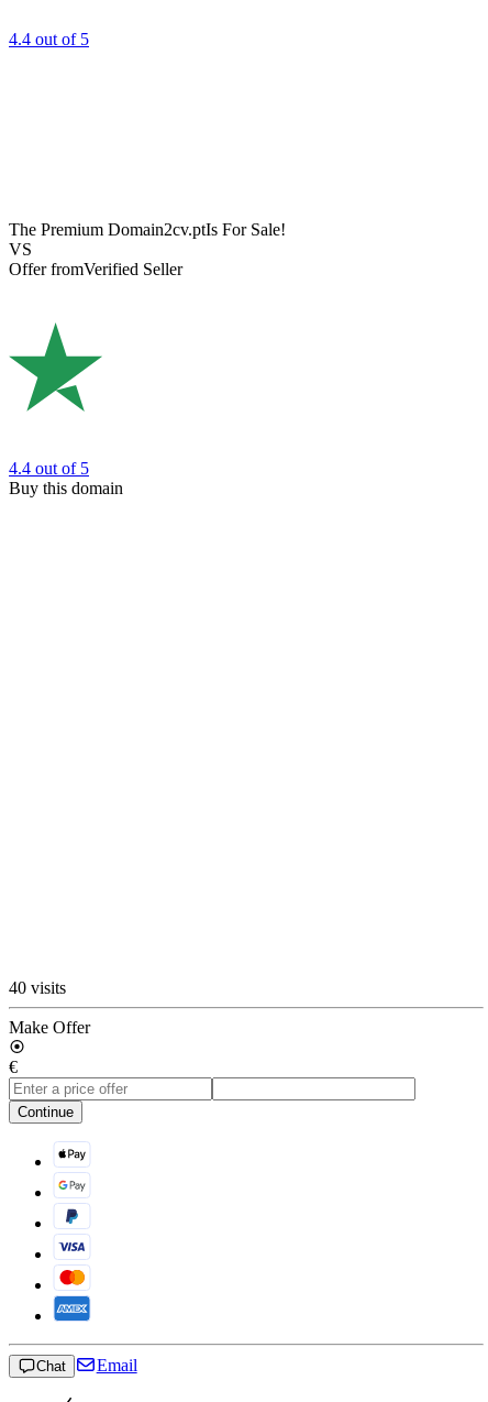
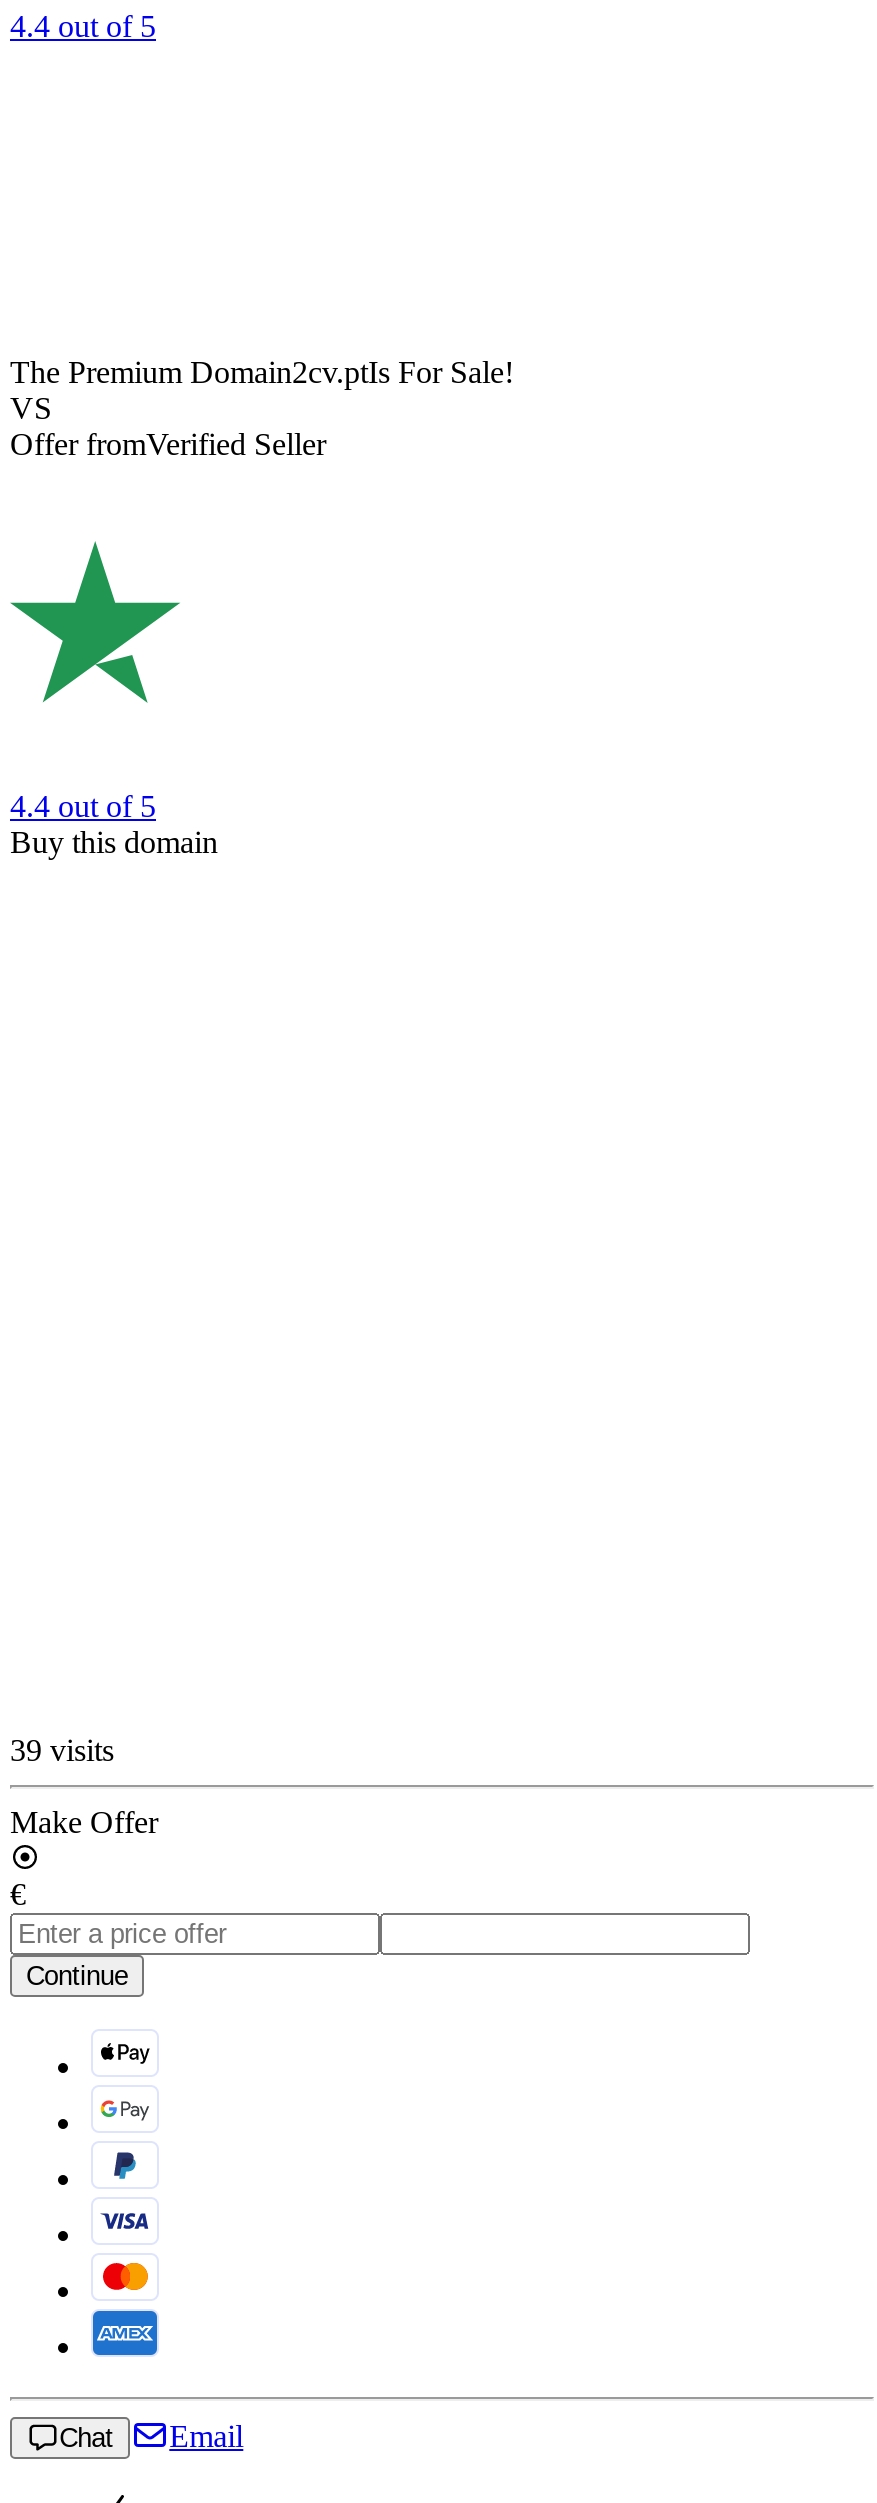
[9,978,66,997] 40 visits -> [10,1732,114,1766] 39 visits

